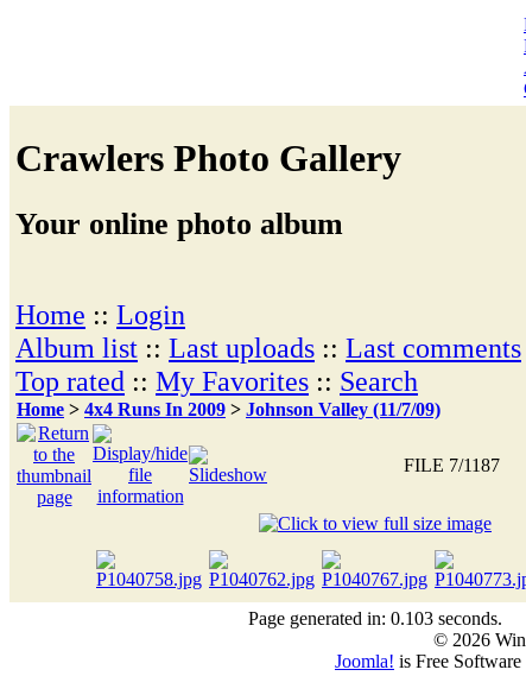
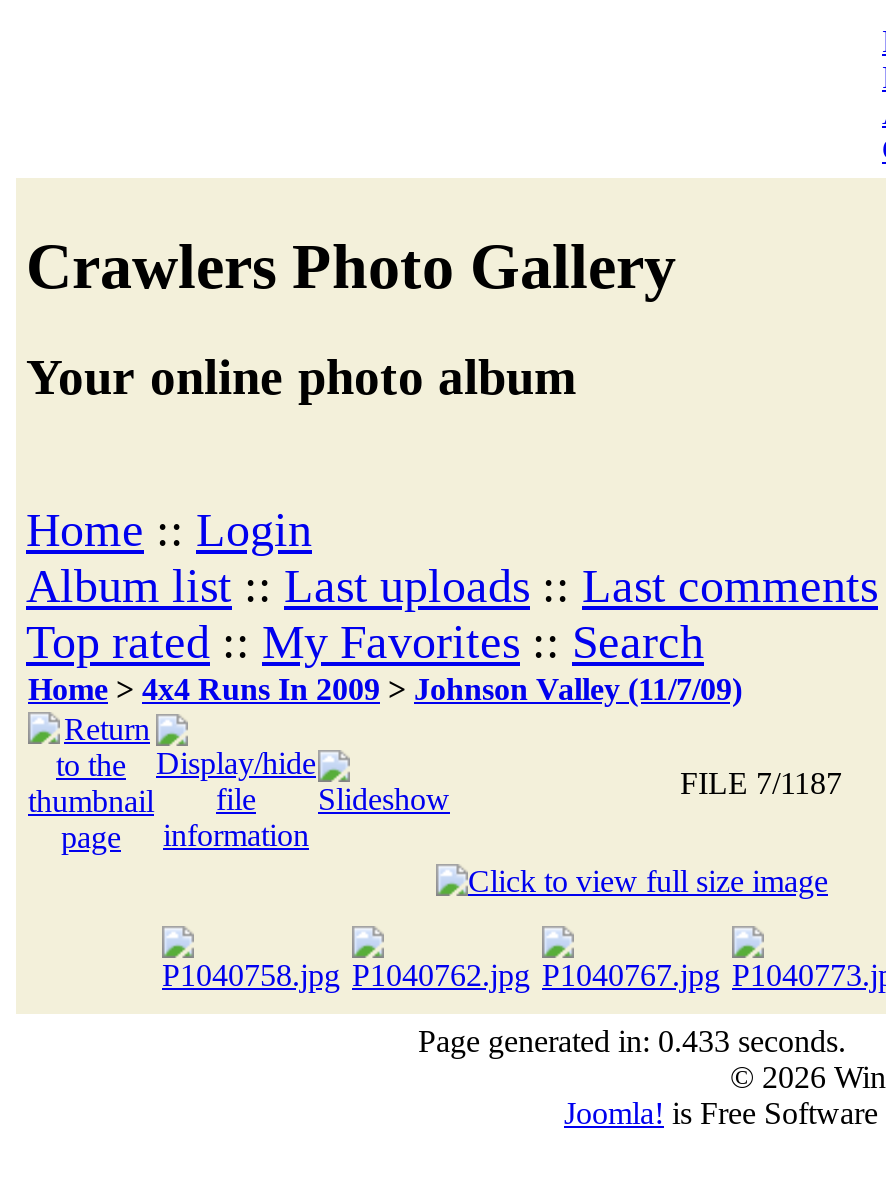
[248,608,502,628] Page generated in: 0.103 seconds. -> [418,1024,846,1058] Page generated in: 0.433 seconds.

